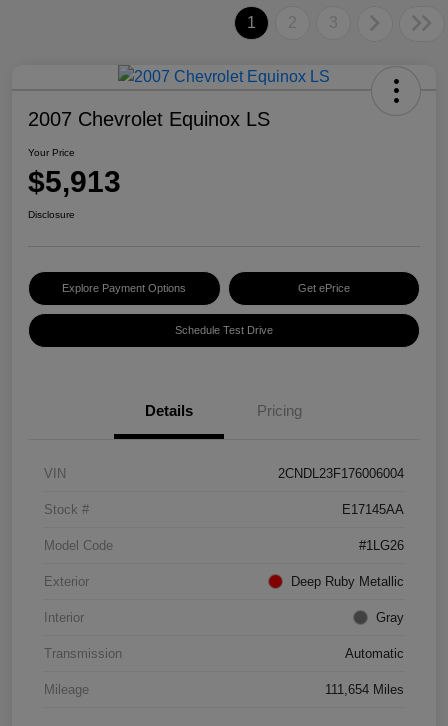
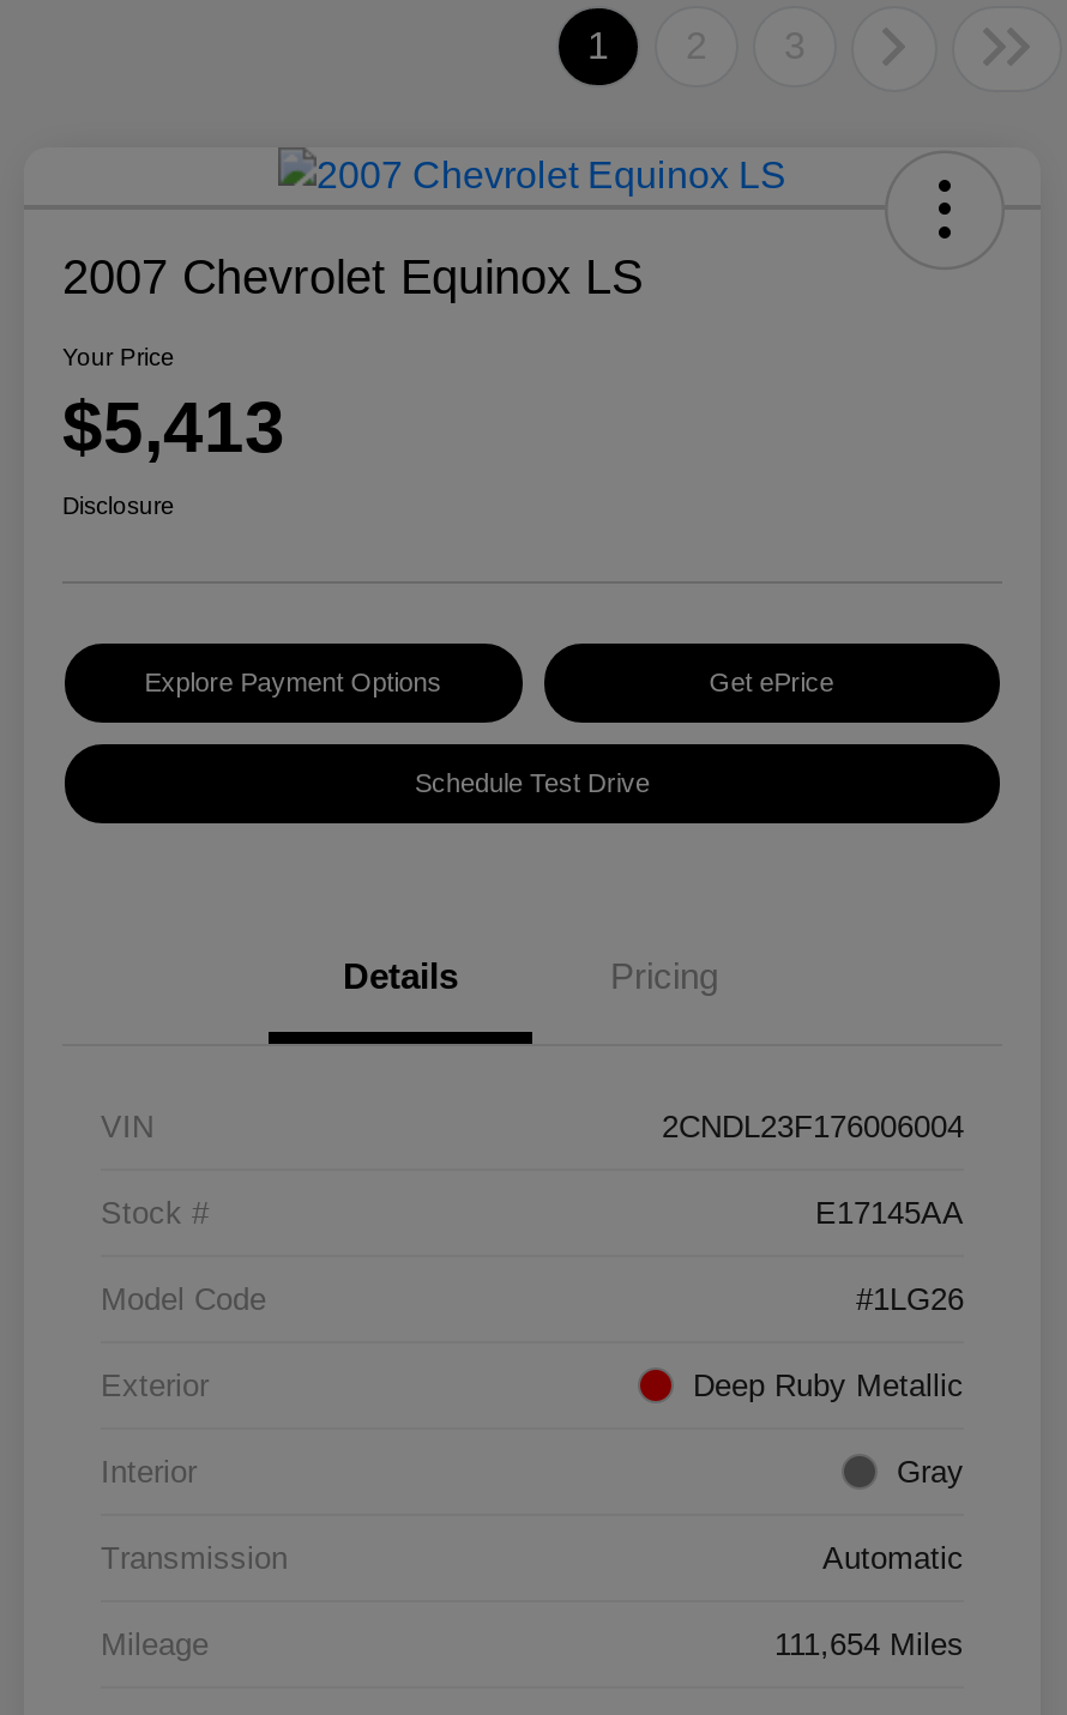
[28,165,121,198] $5,913 -> [62,388,285,467] $5,413

